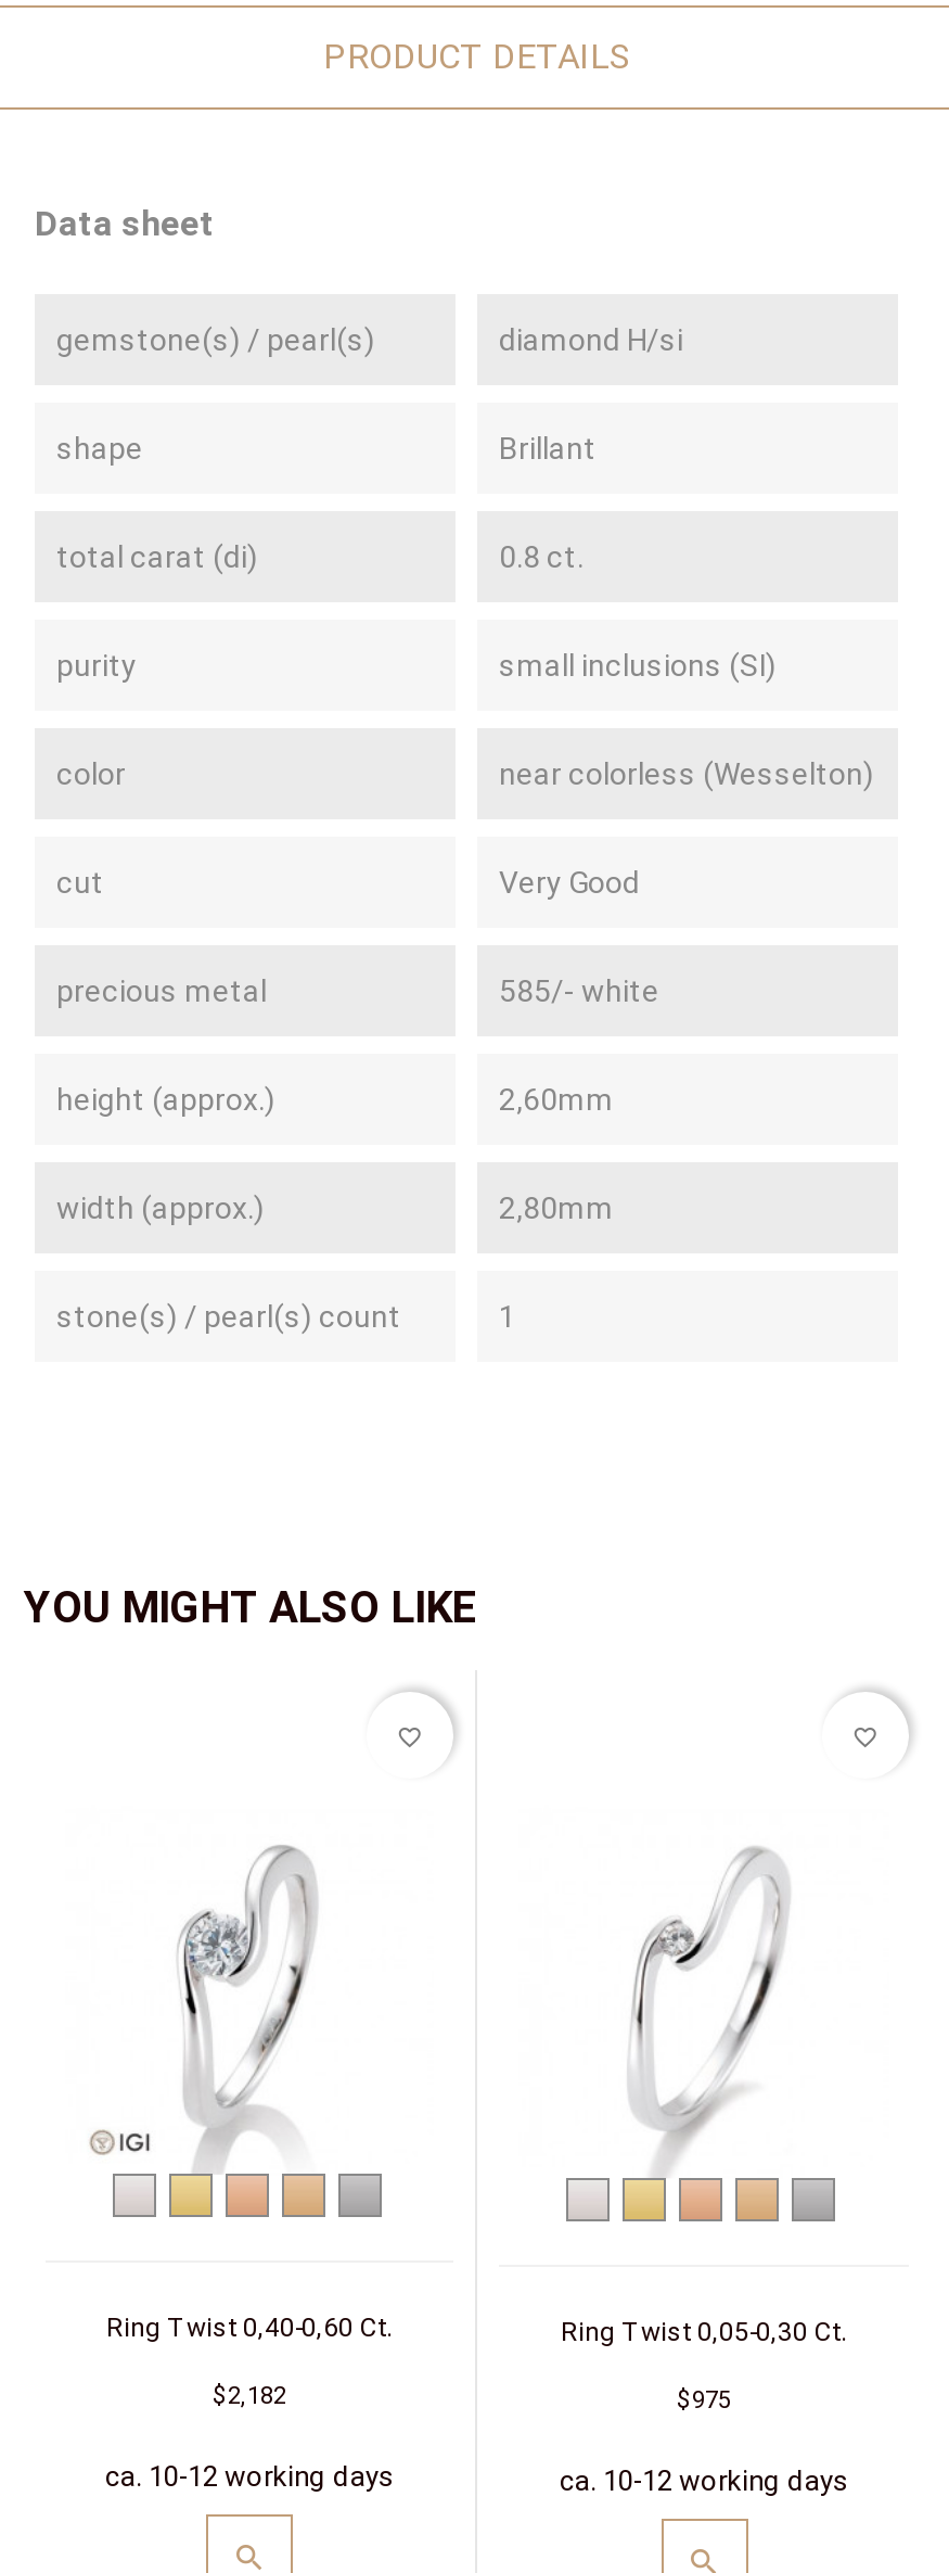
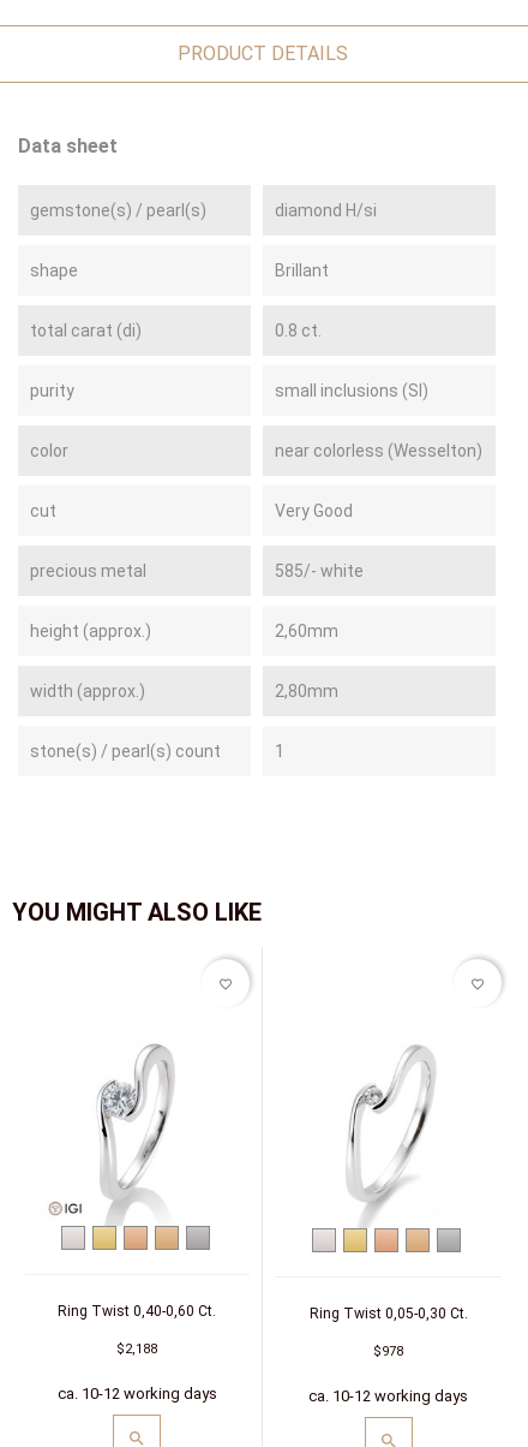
[213,2383,286,2411] $2,182 -> [116,1342,157,1357] $2,188
[677,2386,731,2414] $975 -> [373,1344,403,1359] $978

